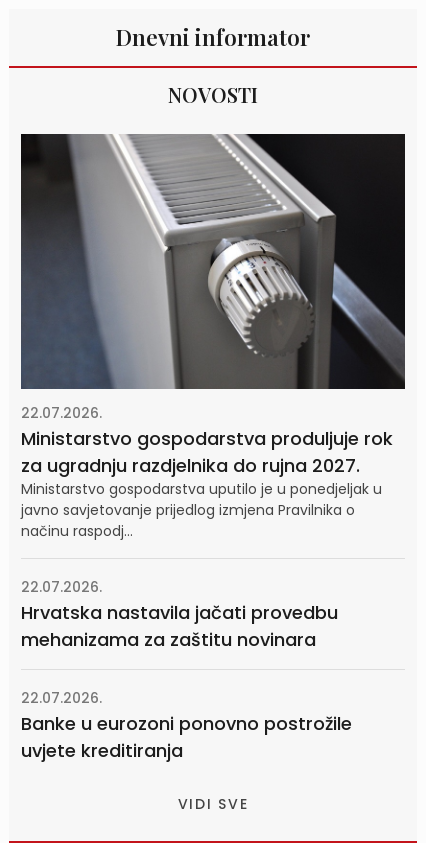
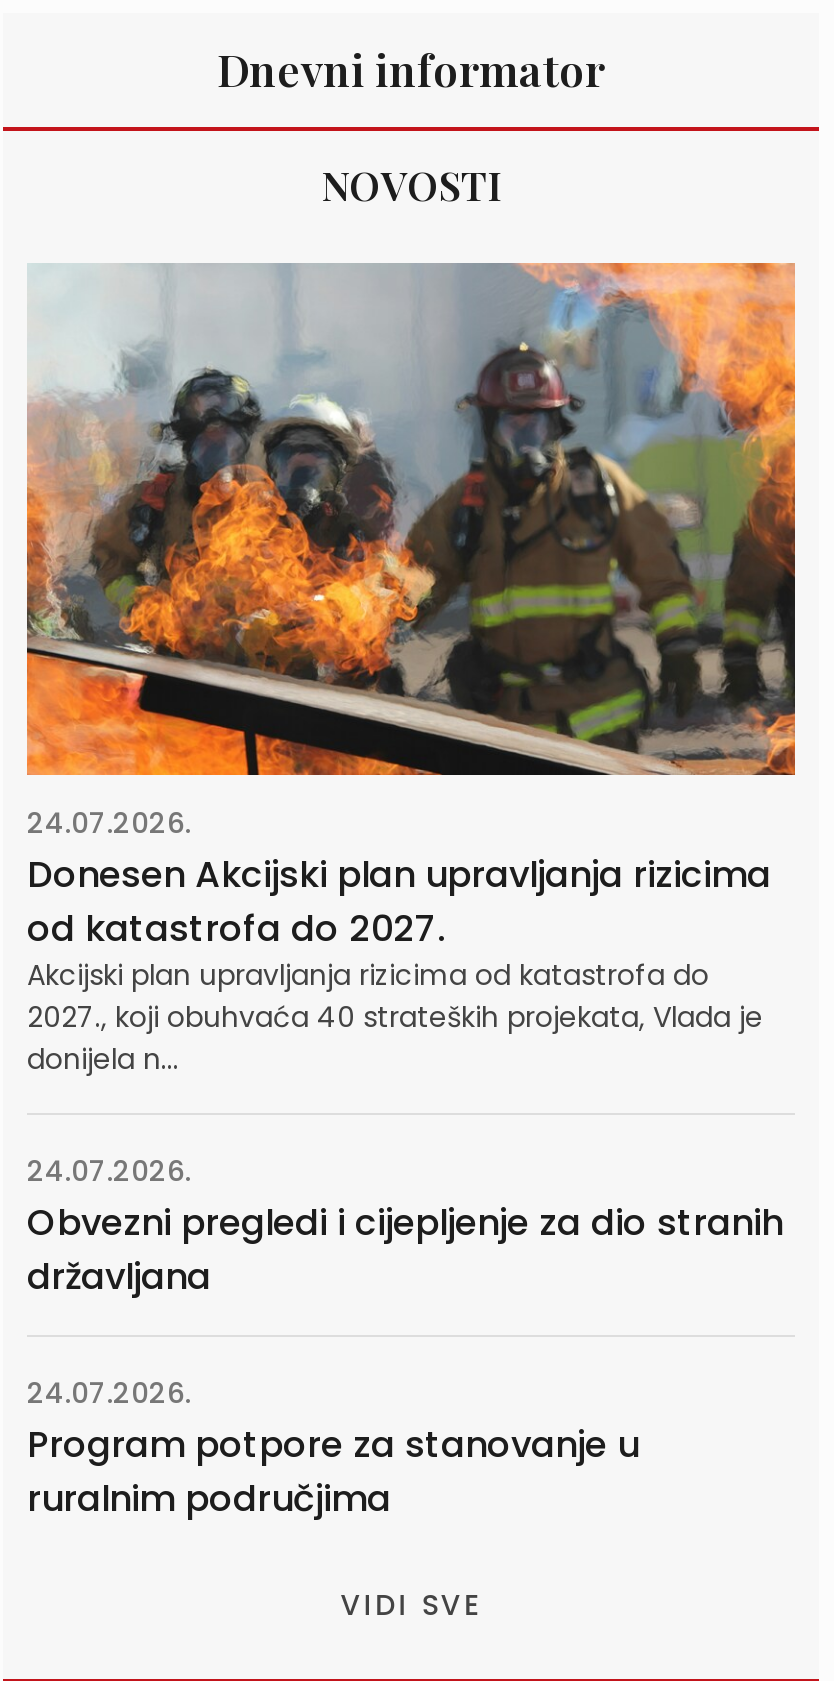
[20,133,406,541] [image] | 22.07.2026. | Ministarstvo gospodarstva produljuje rok | za ugradnju razdjelnika do rujna 2027. | Ministarstvo gospodarstva uputilo je u ponedjeljak u | javno savjetovanje prijedlog izmjena Pravilnika o | načinu raspodj... -> [25,261,797,1079] [image] | 24.07.2026. | Donesen Akcijski plan upravljanja rizicima | od katastrofa do 2027. | Akcijski plan upravljanja rizicima od katastrofa do | 2027., koji obuhvaća 40 strateških projekata, Vlada je | donijela n...
[21,577,338,652] 22.07.2026. | Hrvatska nastavila jačati provedbu | mehanizama za zaštitu novinara -> [27,1151,783,1301] 24.07.2026. | Obvezni pregledi i cijepljenje za dio stranih | državljana
[21,688,352,763] 22.07.2026. | Banke u eurozoni ponovno postrožile | uvjete kreditiranja -> [27,1373,639,1523] 24.07.2026. | Program potpore za stanovanje u | ruralnim područjima

